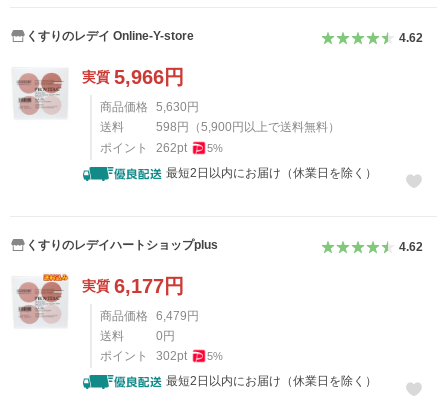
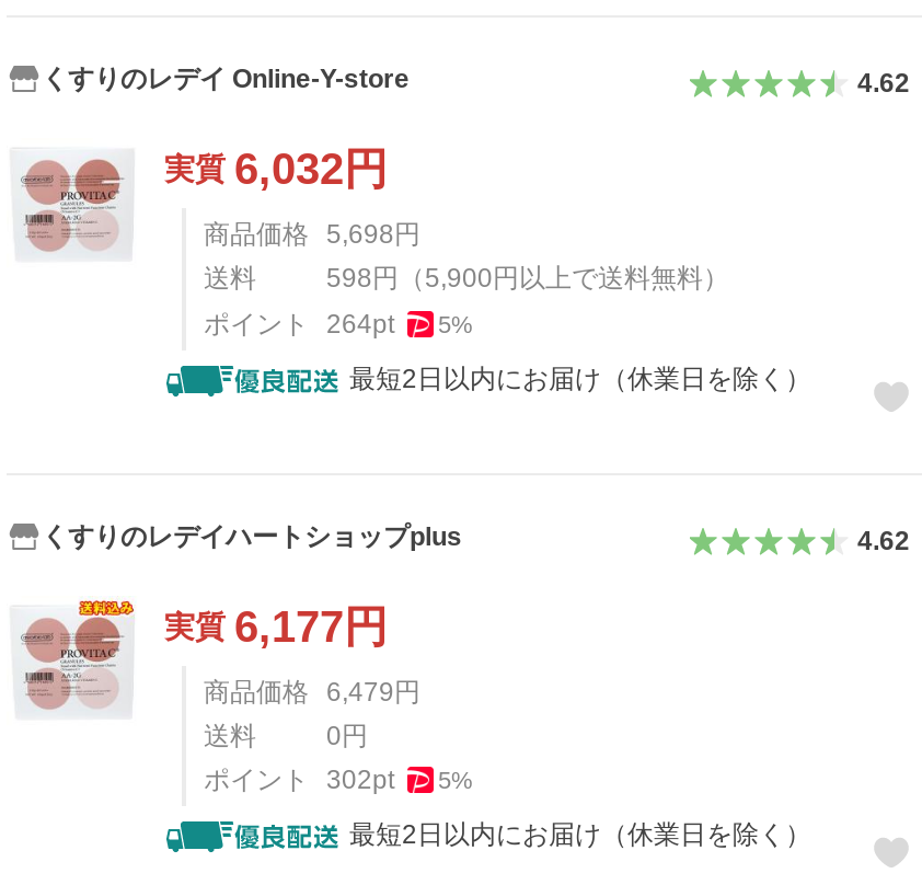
[82,66,184,88] 実質5,966円 -> [164,145,388,193] 実質6,032円
[100,100,199,114] 商品価格 5,630円 -> [204,219,420,250] 商品価格 5,698円
[100,141,223,155] ポイント 262pt 5% -> [204,309,473,340] ポイント 264pt 5%

